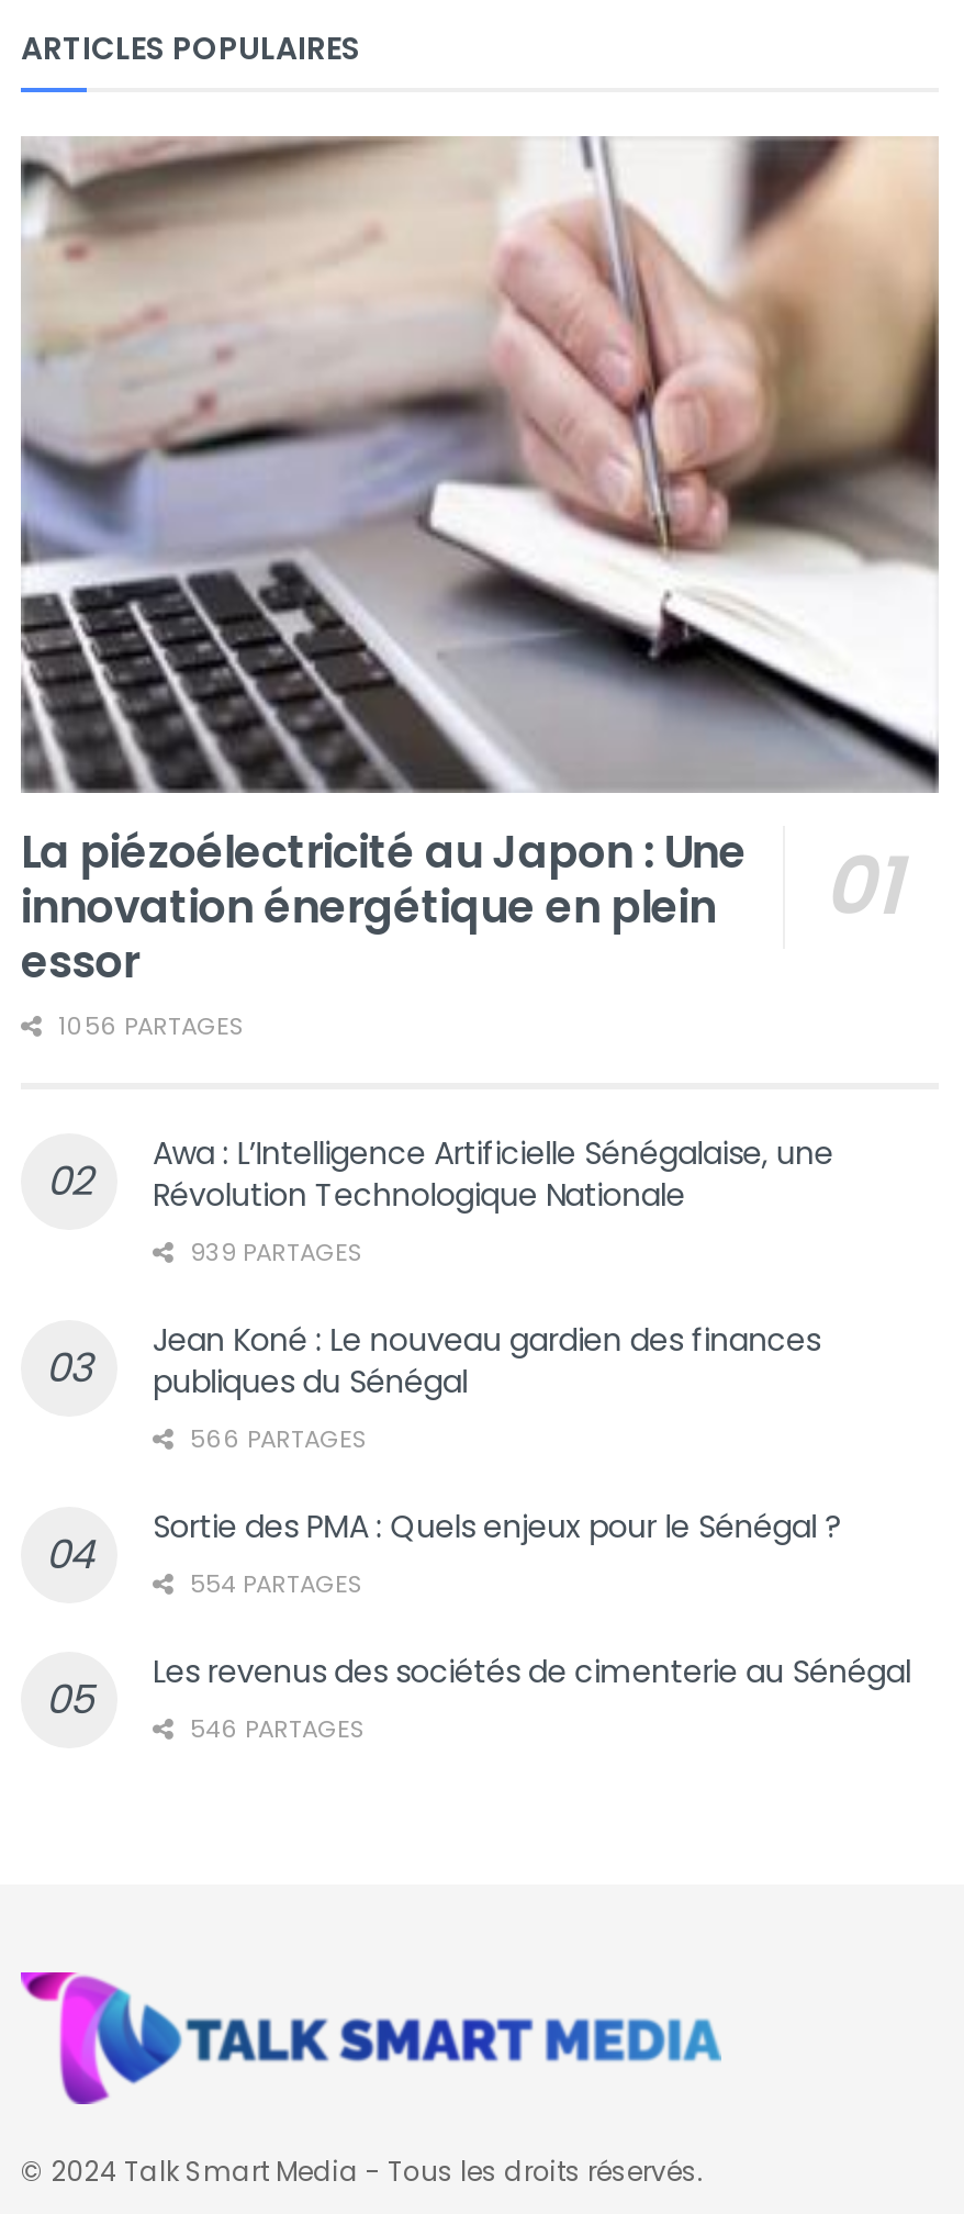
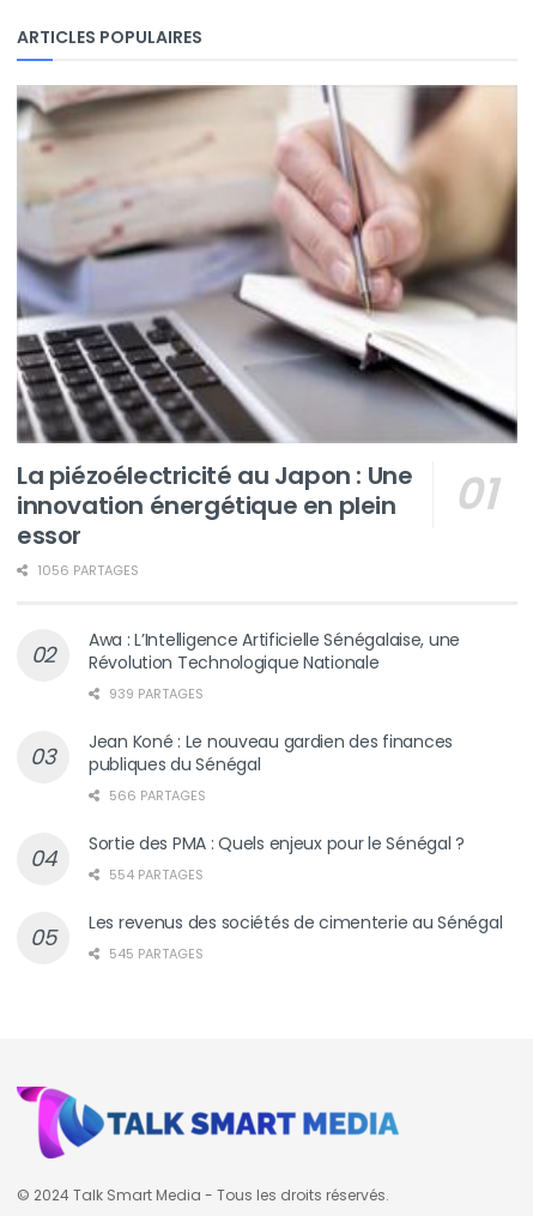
[183,1711,366,1746] 546 PARTAGES -> [105,944,204,963] 545 PARTAGES

